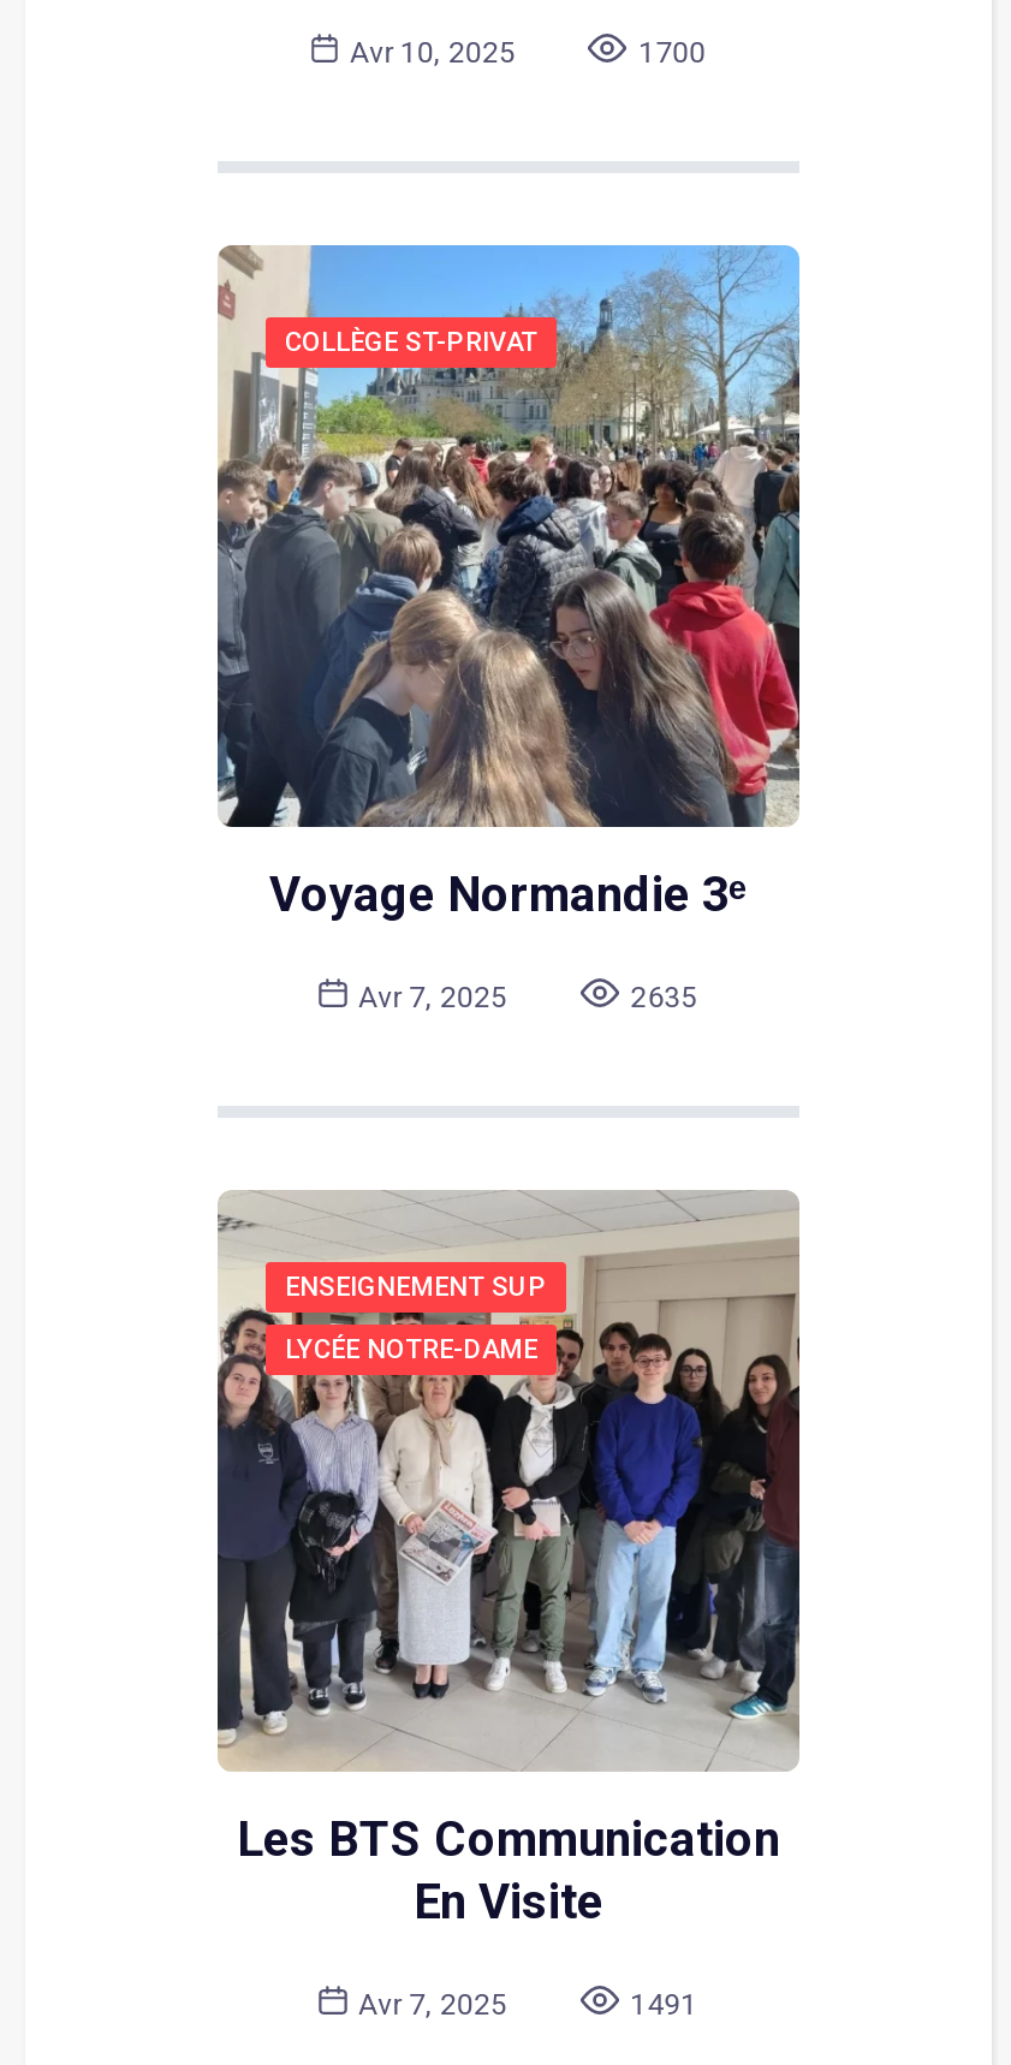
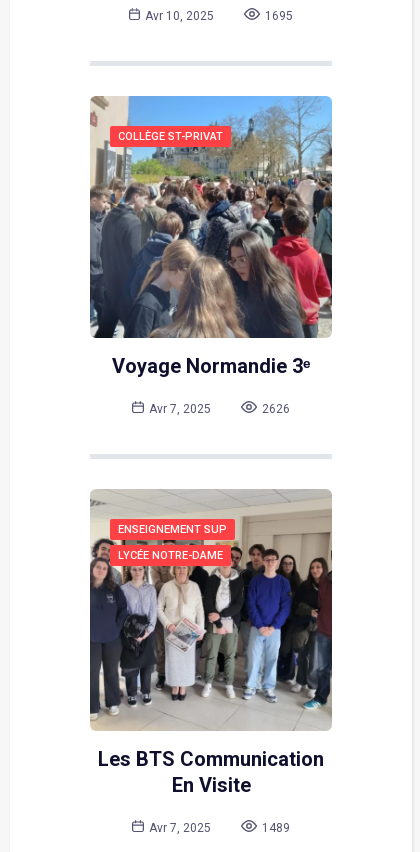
[639,37,706,70] 1700 -> [265,9,293,23] 1695
[630,981,698,1015] 2635 -> [262,402,290,416] 2626
[630,1989,698,2022] 1491 -> [262,821,290,835] 1489

